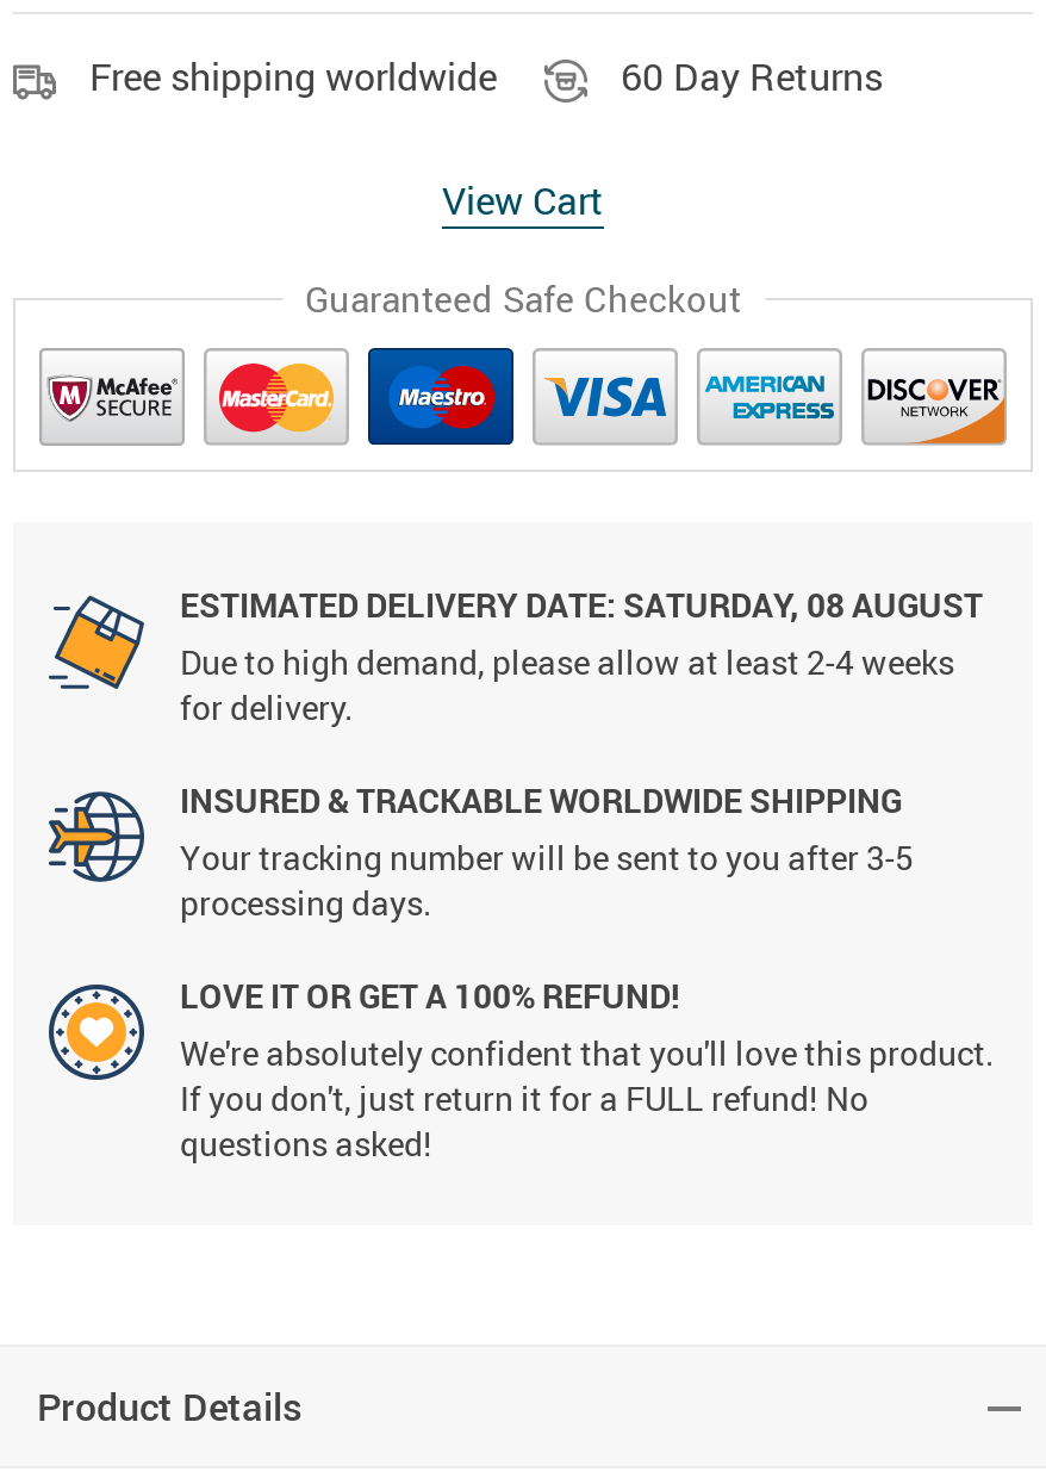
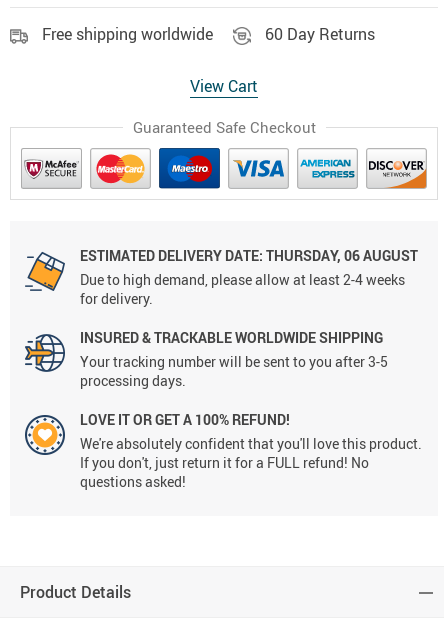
[180,583,983,628] ESTIMATED DELIVERY DATE: SATURDAY, 08 AUGUST -> [80,246,418,265] ESTIMATED DELIVERY DATE: THURSDAY, 06 AUGUST

